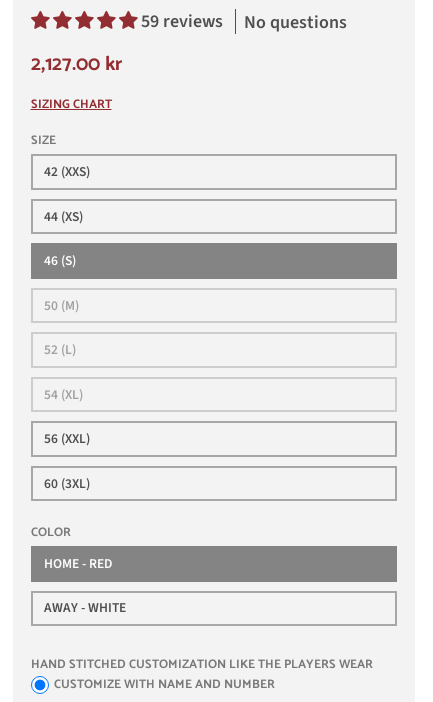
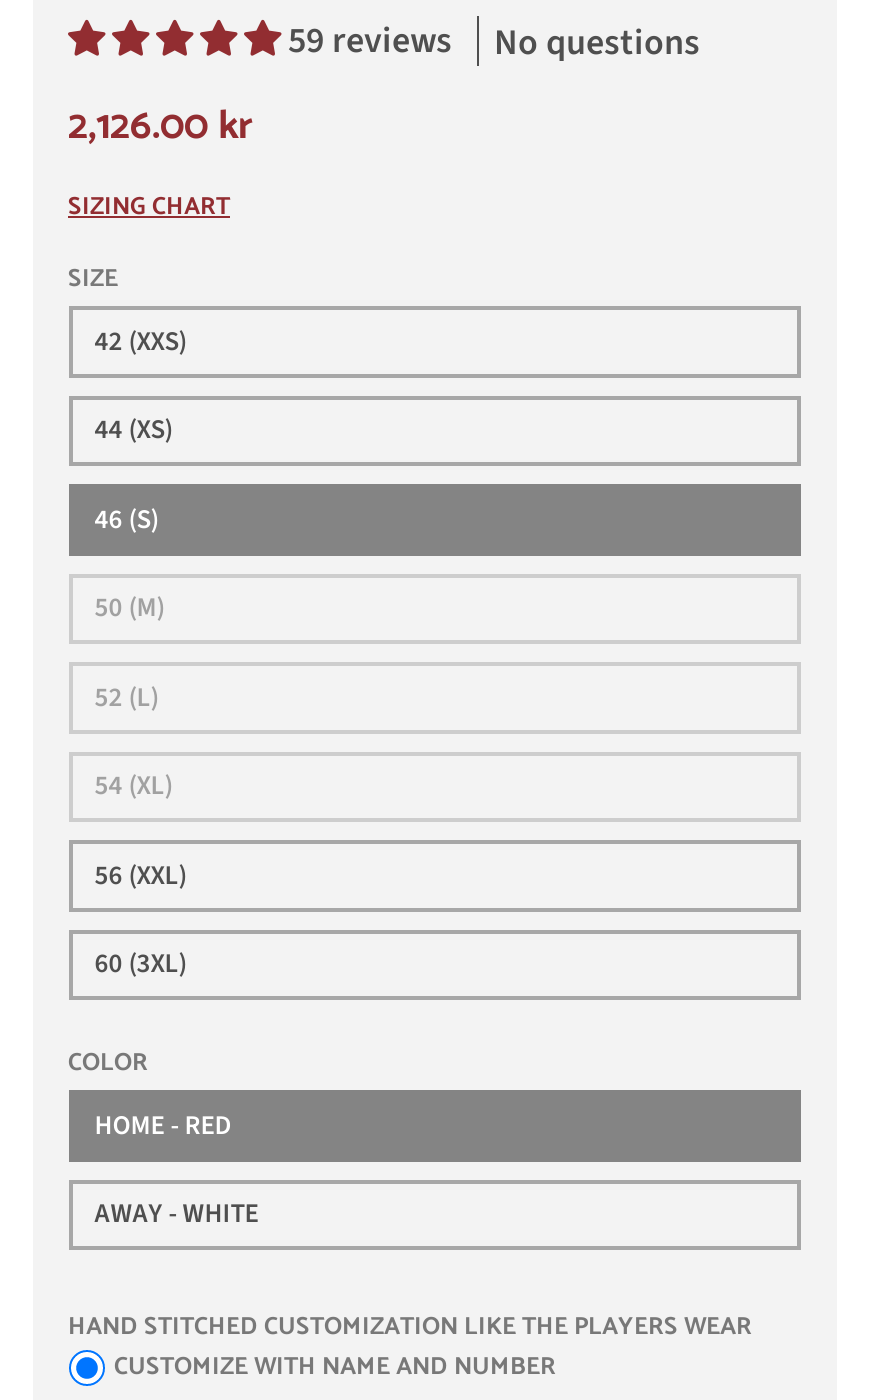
[30,48,121,81] 2,127.00 kr -> [68,93,252,159] 2,126.00 kr

